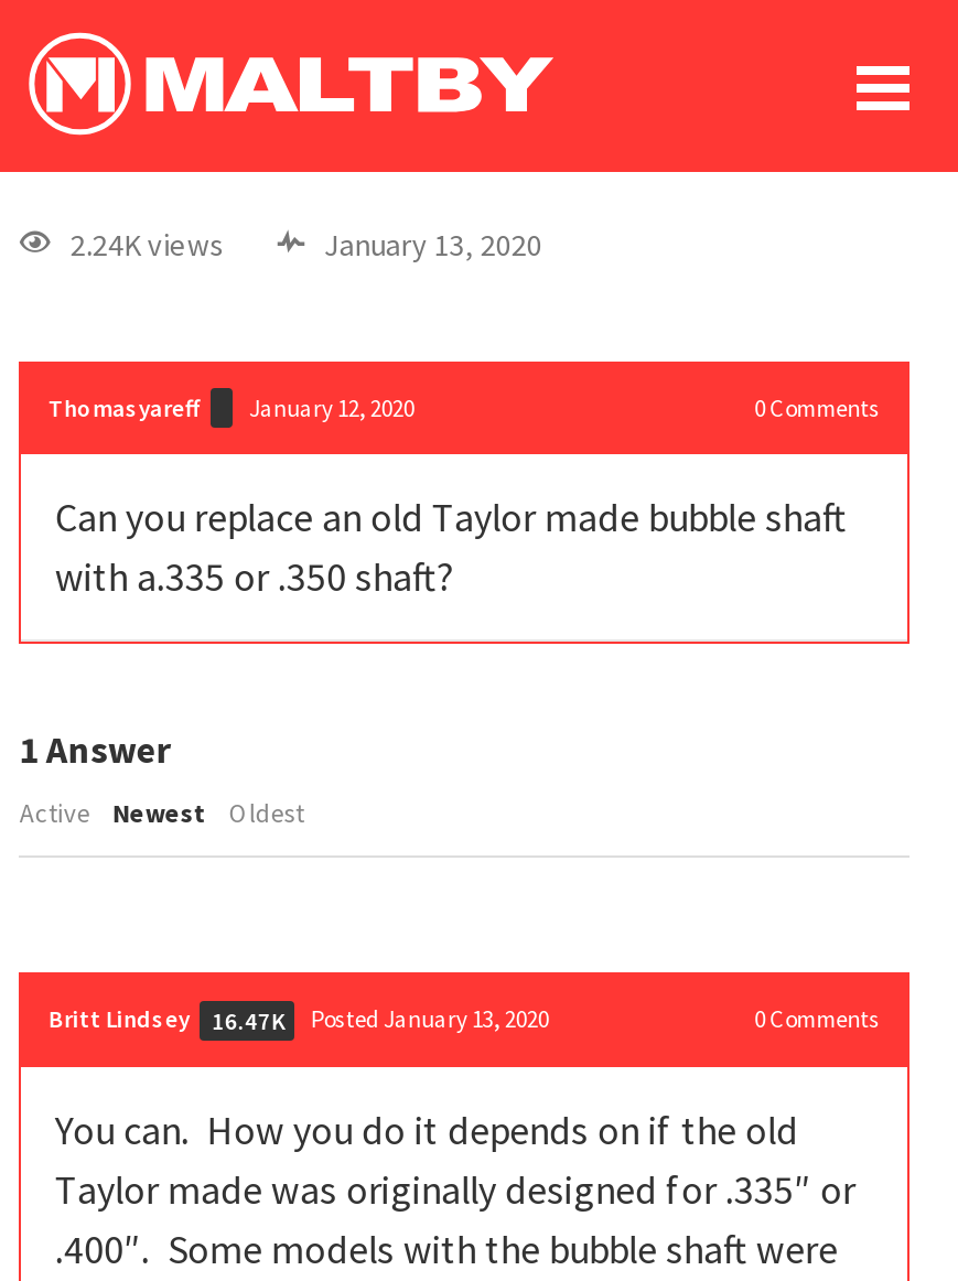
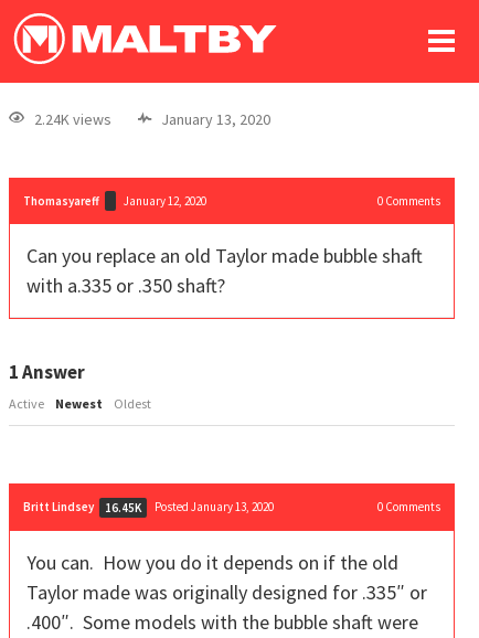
[48,1004,549,1037] Britt Lindsey 16.47K Posted January 13, 2020 -> [24,499,274,516] Britt Lindsey 16.45K Posted January 13, 2020

